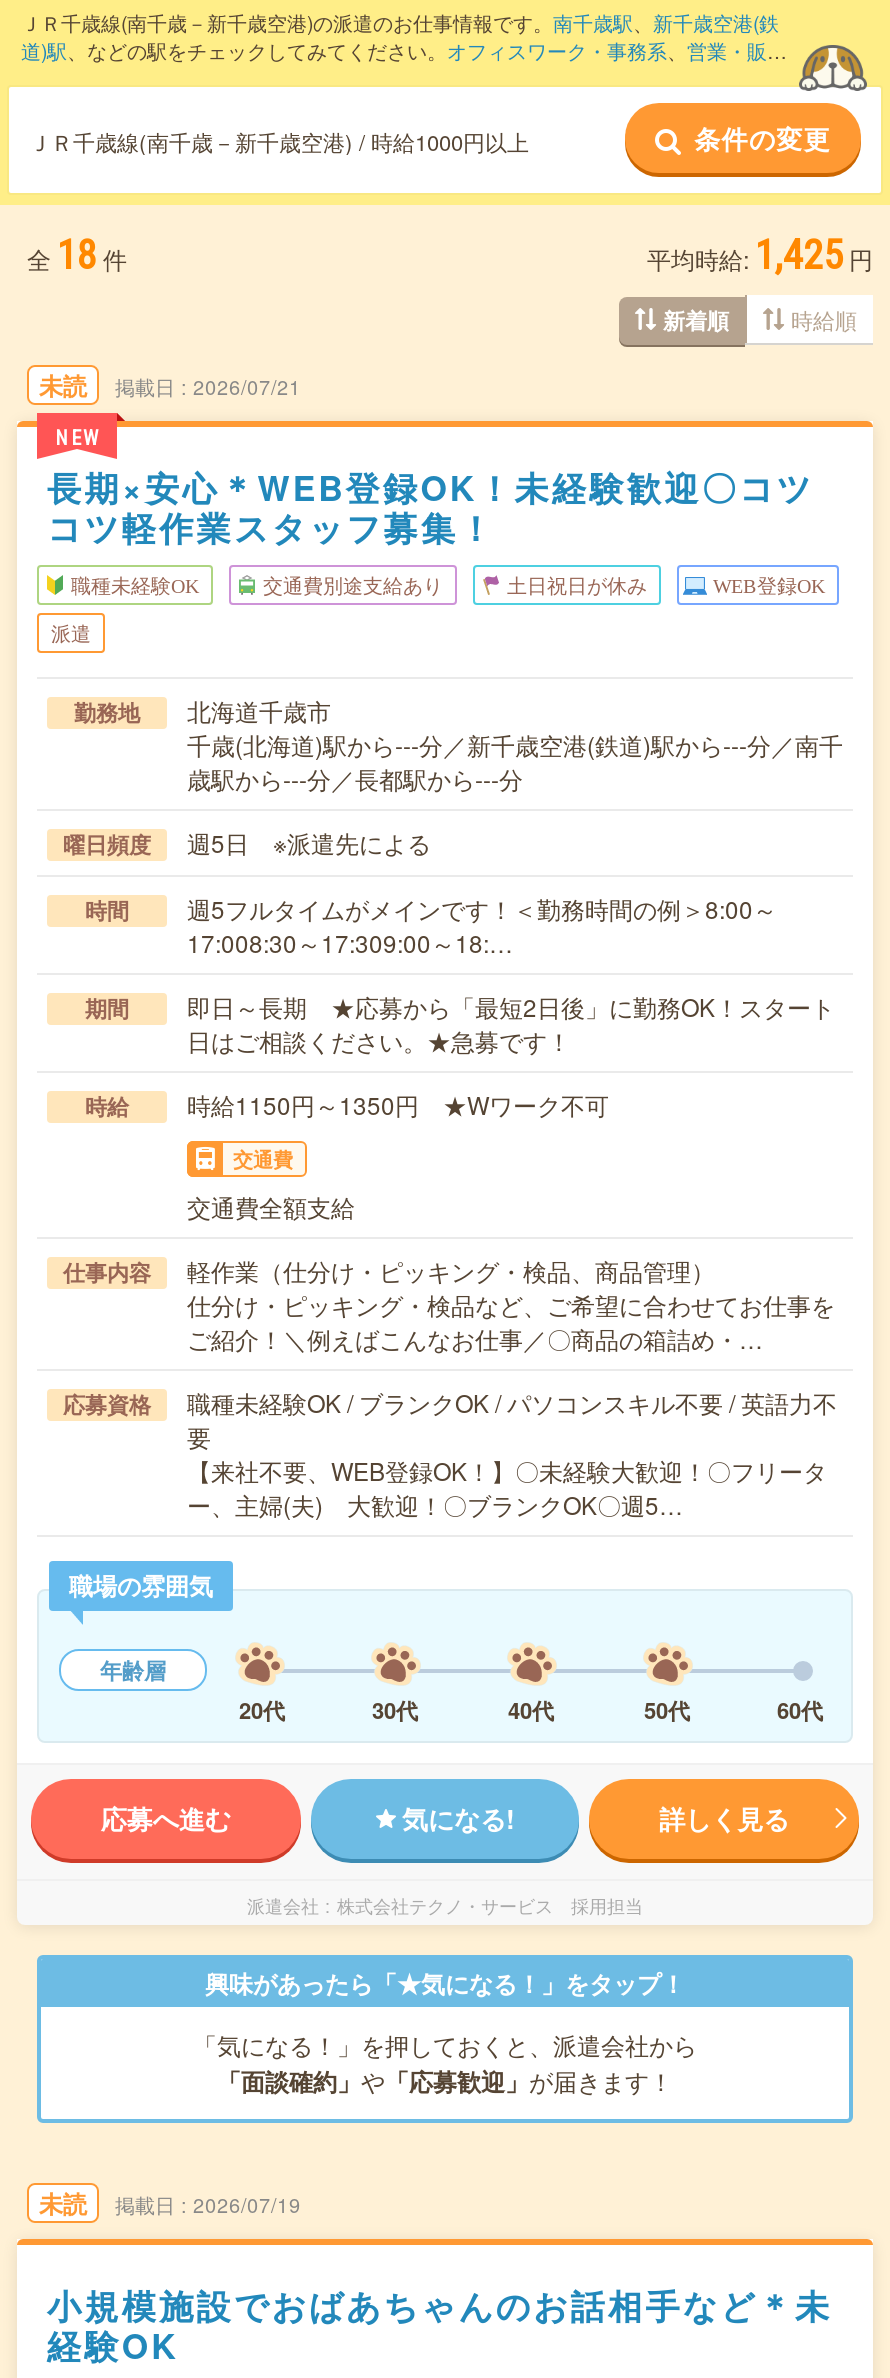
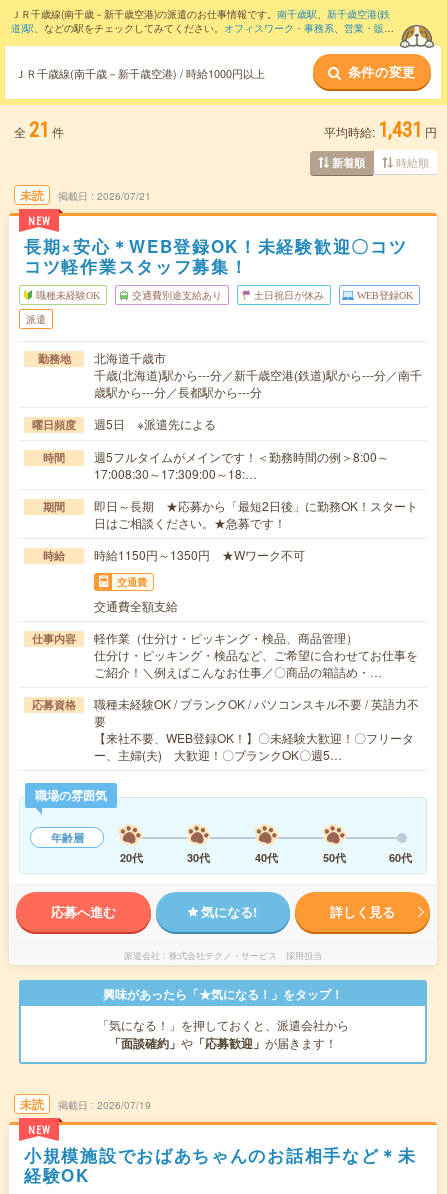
[27,231,127,279] 全 18 件 -> [14,118,64,142] 全 21 件
[647,231,873,279] 平均時給: 1,425 円 -> [324,118,437,142] 平均時給: 1,431 円
none -> [28,1125,51,1136] NEW

